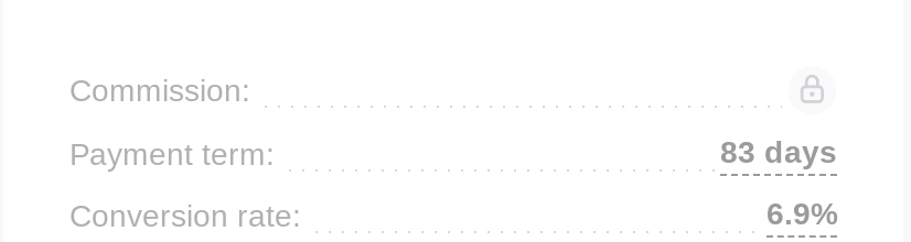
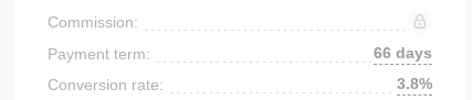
[720,134,837,169] 83 days -> [374,44,432,62] 66 days
[767,196,837,231] 6.9% -> [397,75,432,92] 3.8%

